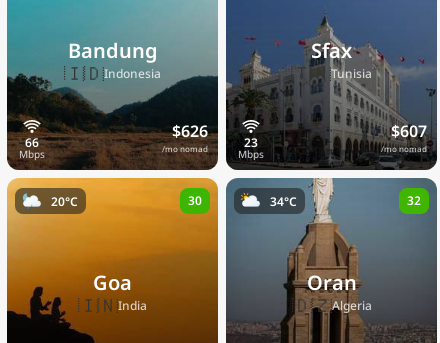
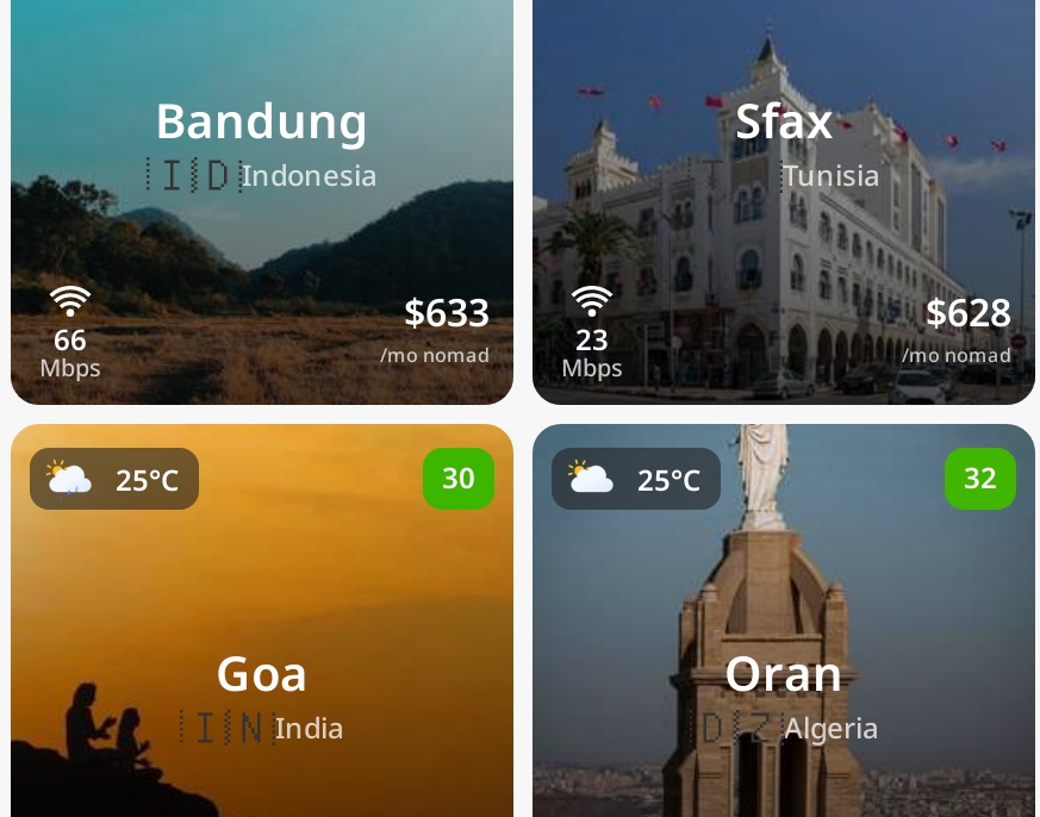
[172,120,208,142] $626 -> [404,286,490,339] $633
[391,120,427,142] $607 -> [926,286,1011,339] $628
[51,193,78,210] 20°C -> [116,459,180,499] 25°C
[270,193,297,210] 34°C -> [637,459,702,499] 25°C

